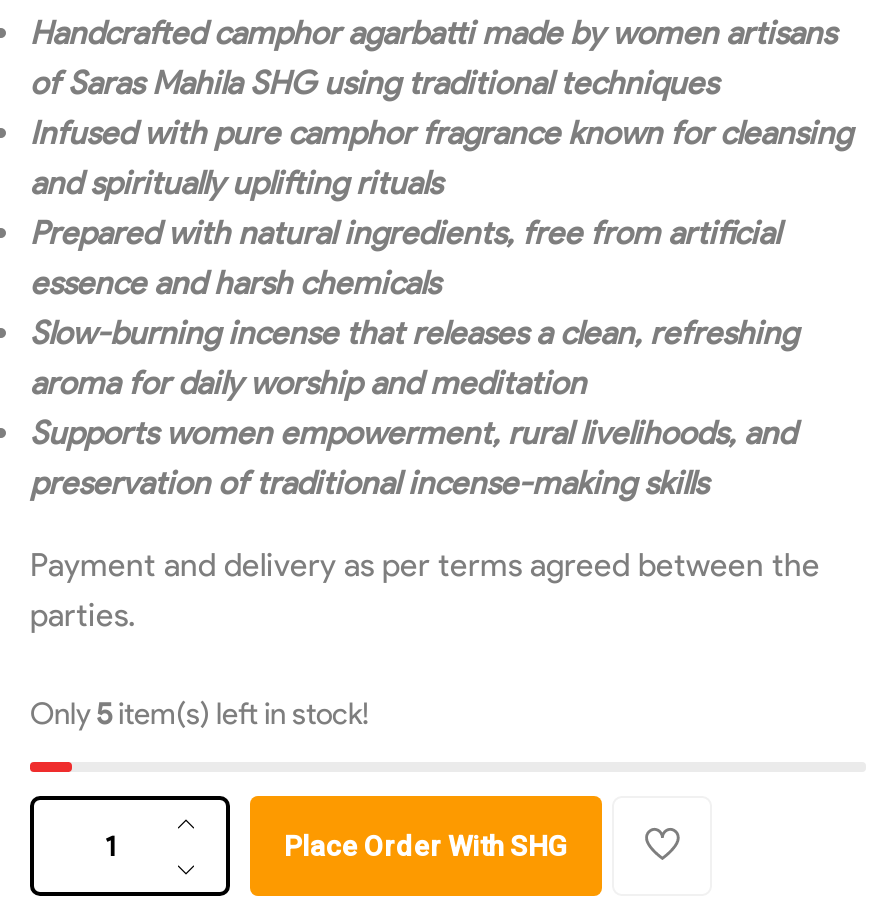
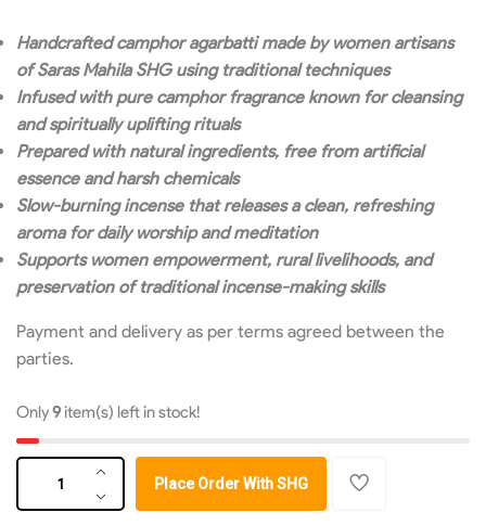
[30,696,368,732] Only5item(s) left in stock! -> [16,402,200,422] Only9item(s) left in stock!

